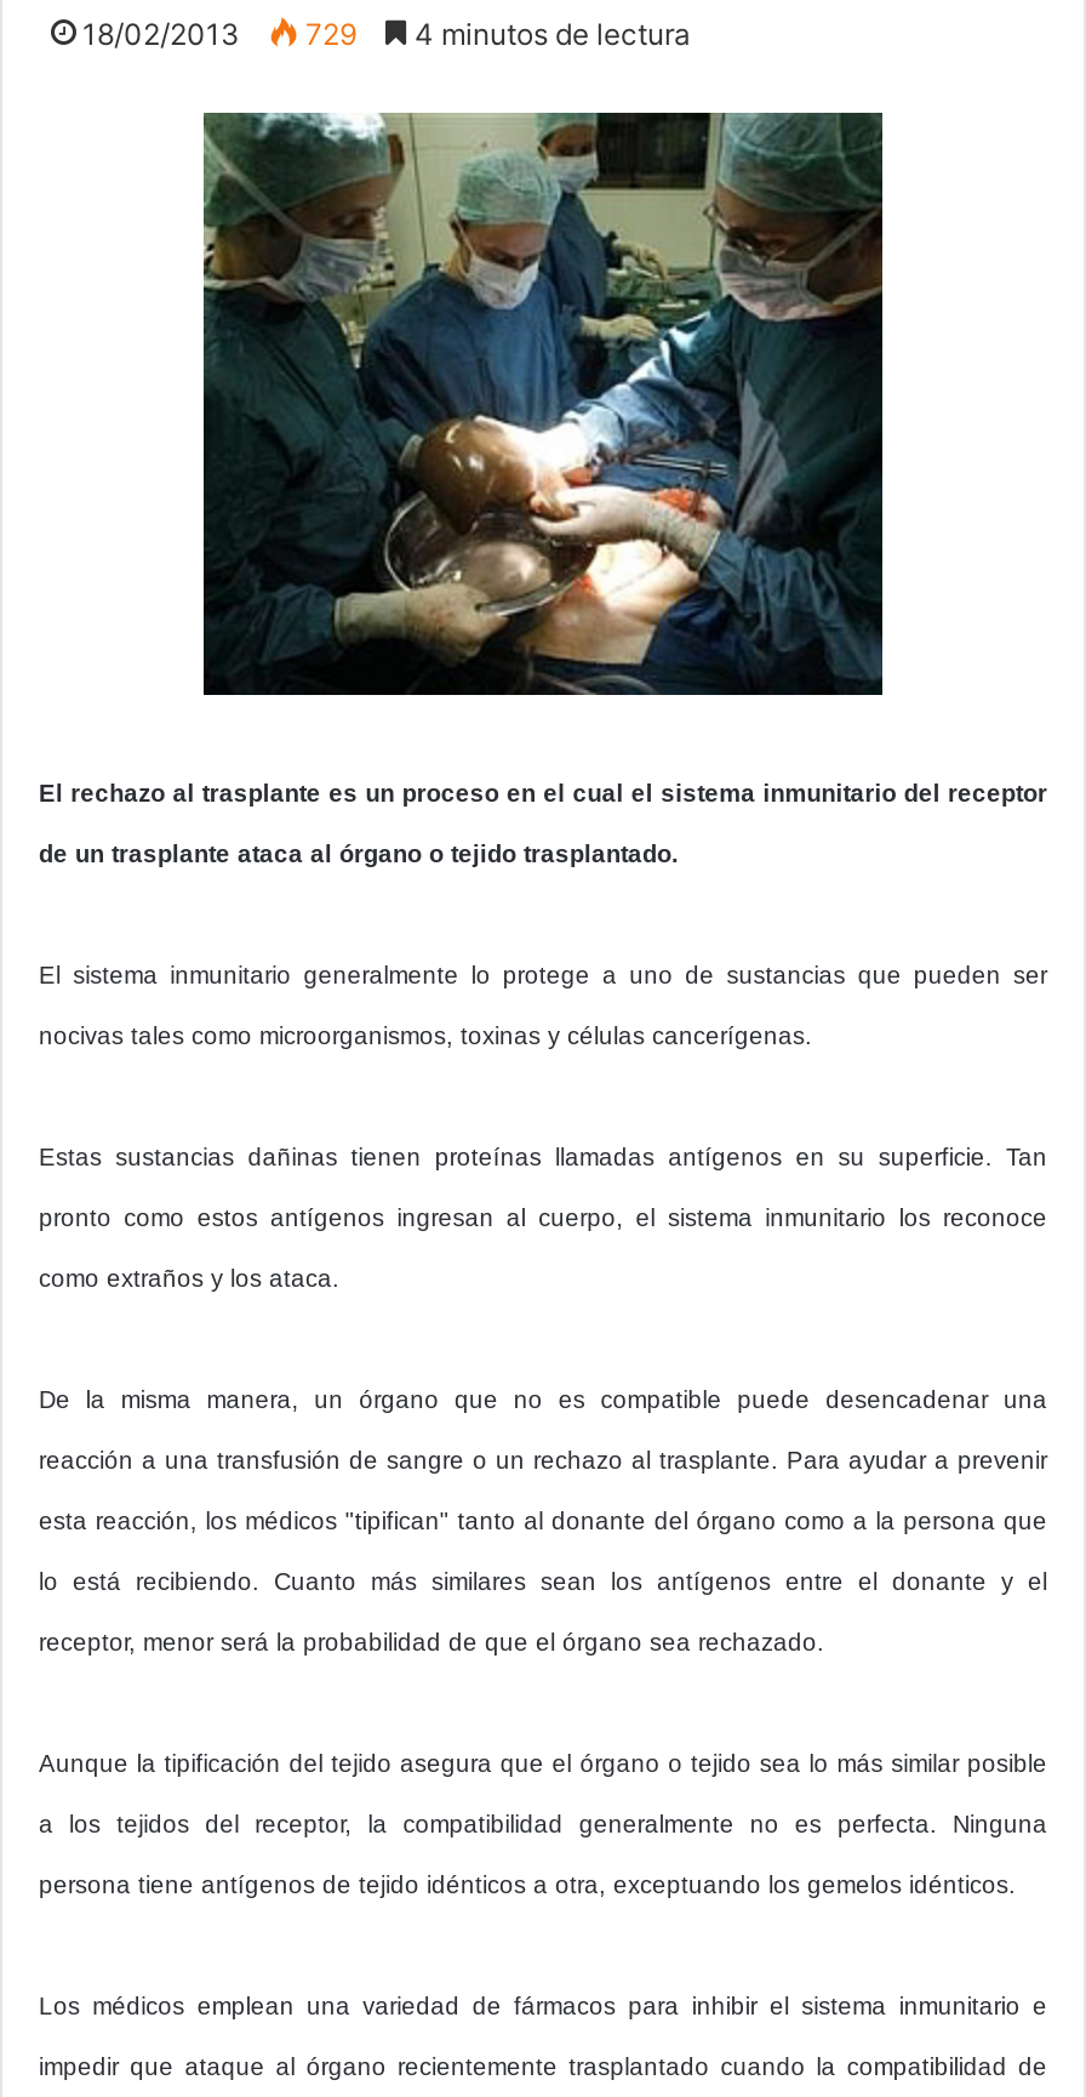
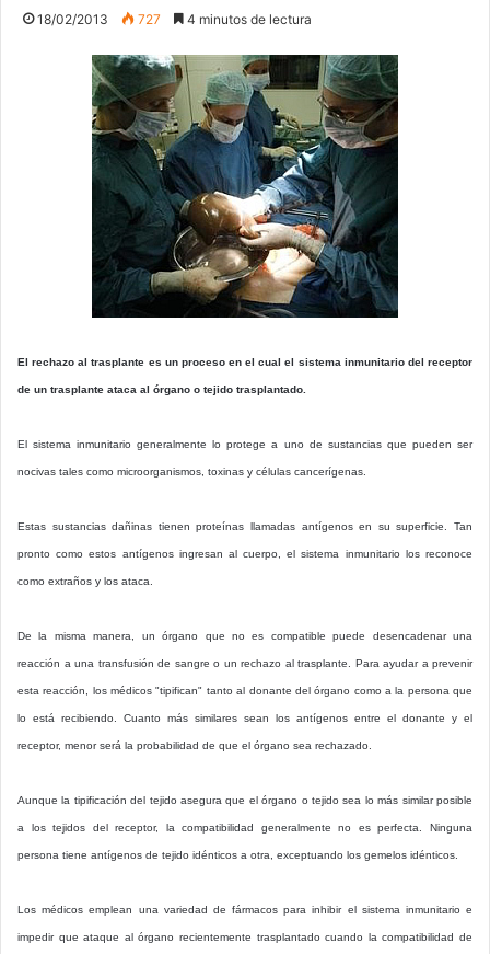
[82,15,691,52] 18/02/2013 729 4 minutos de lectura -> [37,11,312,27] 18/02/2013 727 4 minutos de lectura

